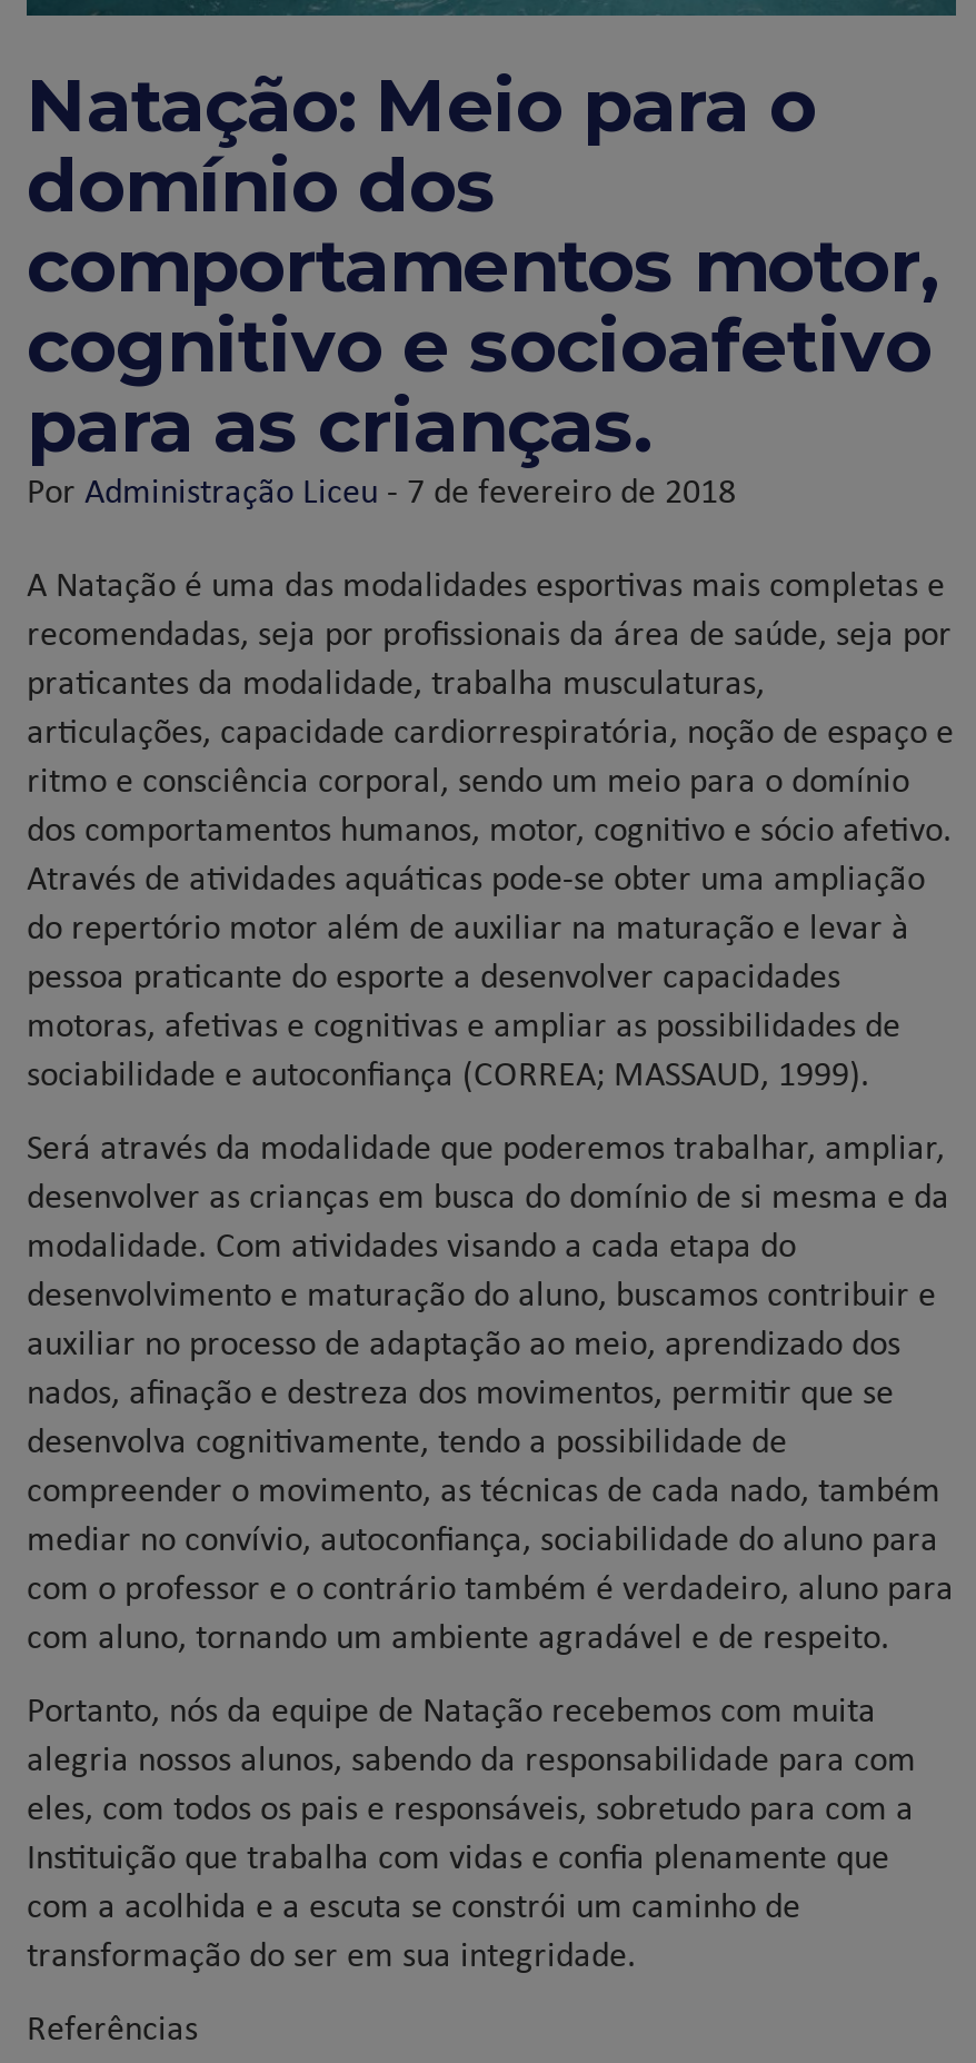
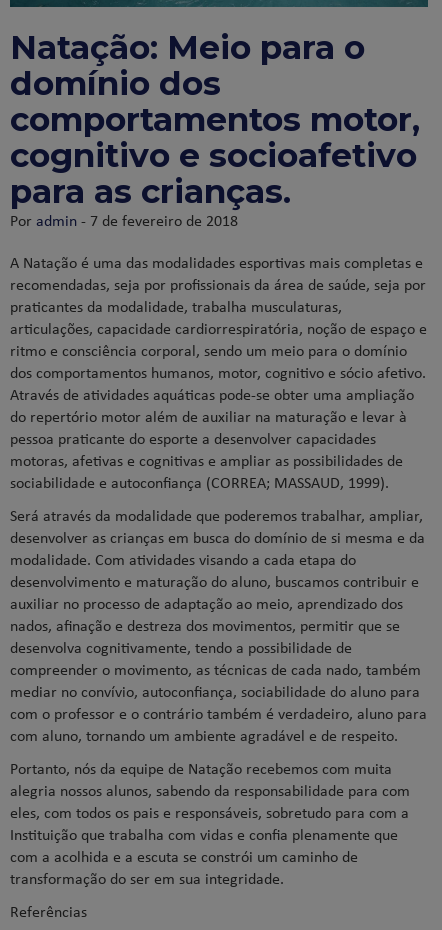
[27,464,736,513] Por Administração Liceu - 7 de fevereiro de 2018 -> [10,209,238,231] Por admin - 7 de fevereiro de 2018

